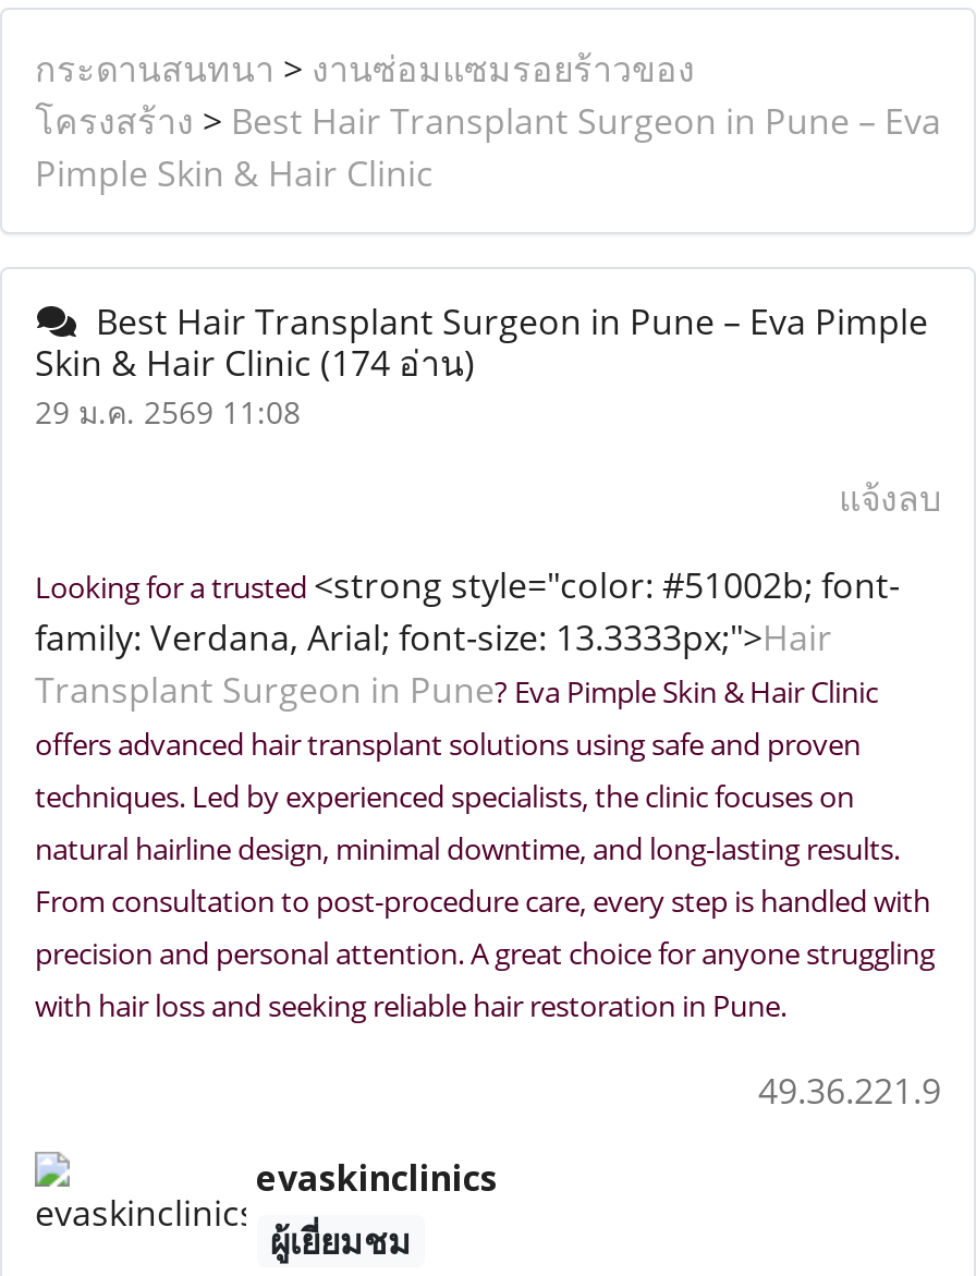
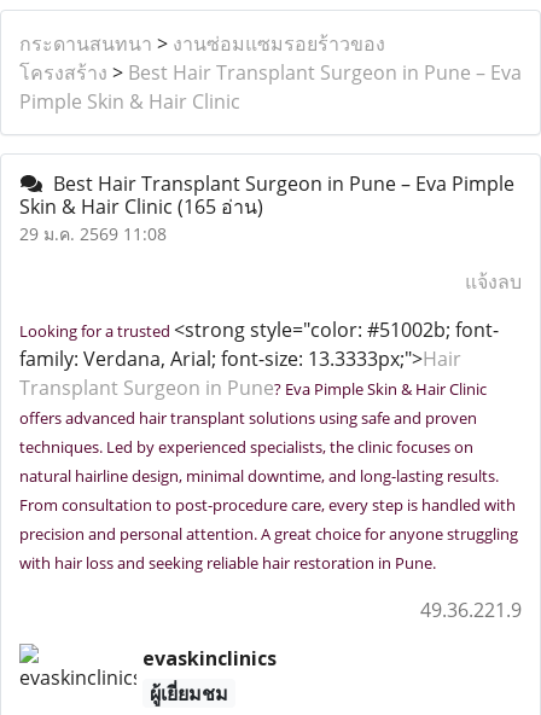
[35,339,475,387] Skin & Hair Clinic (174 อ่าน) -> [19,193,263,220] Skin & Hair Clinic (165 อ่าน)

